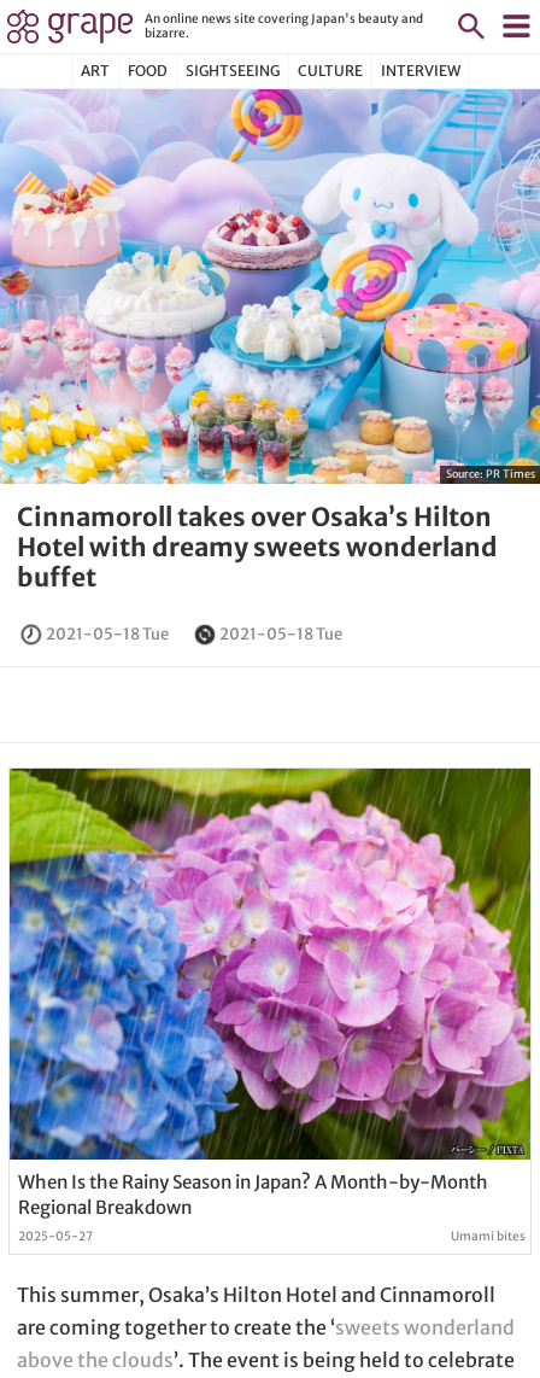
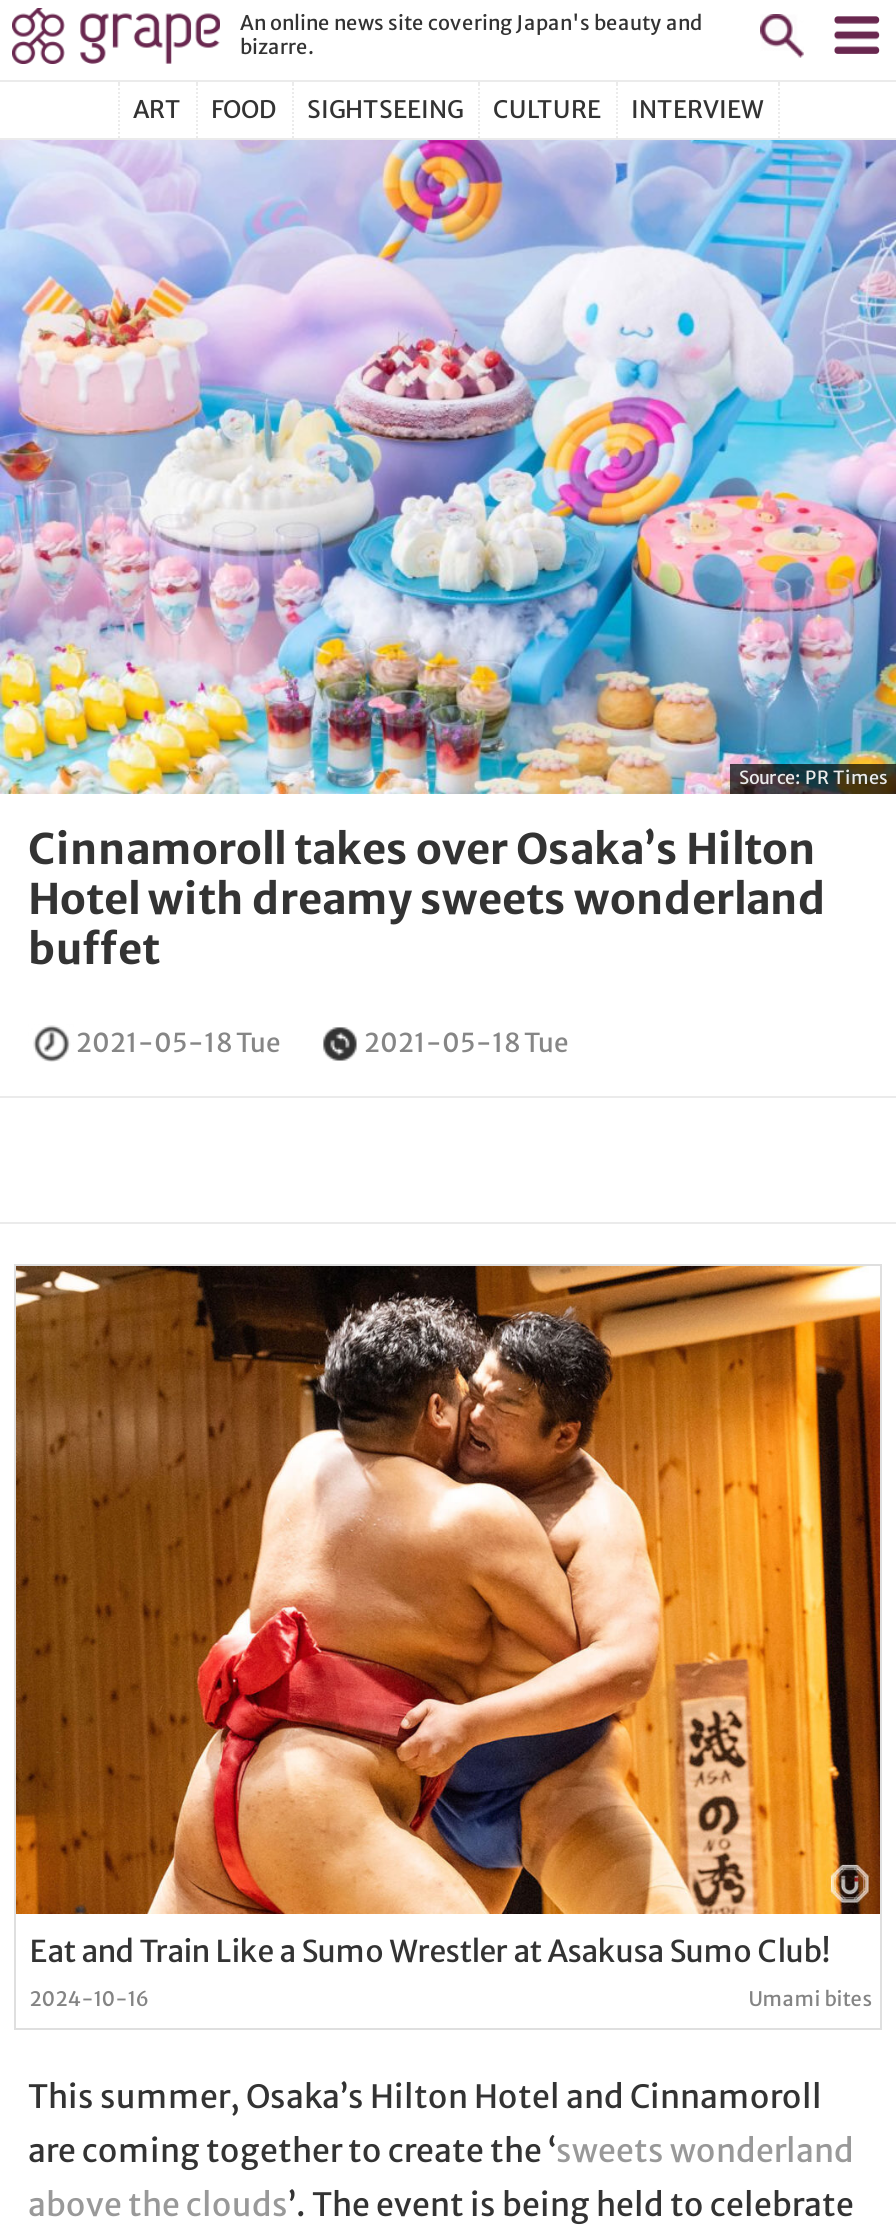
[8,767,532,1244] [image] | When Is the Rainy Season in Japan? A Month-by-Month | Regional Breakdown | 2025-05-27 -> [14,1264,882,2013] [image] | Eat and Train Like a Sumo Wrestler at Asakusa Sumo Club! | 2024-10-16

